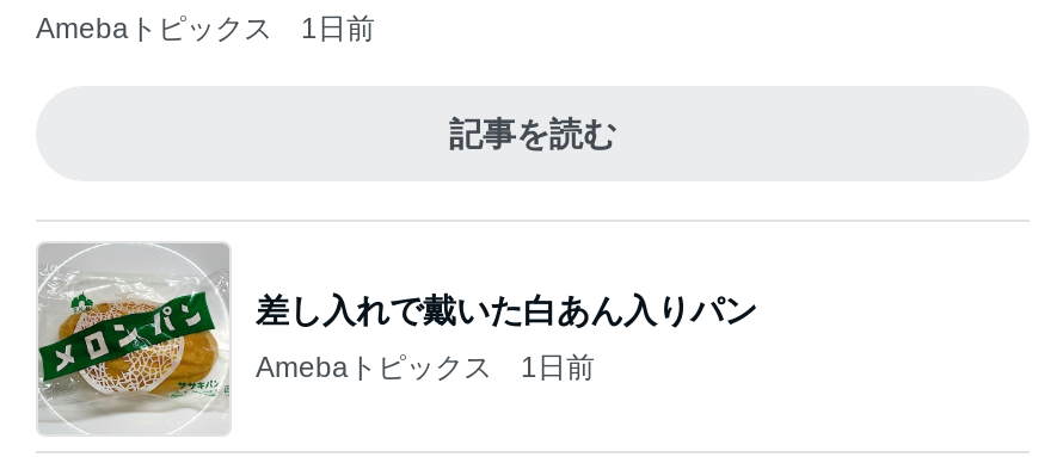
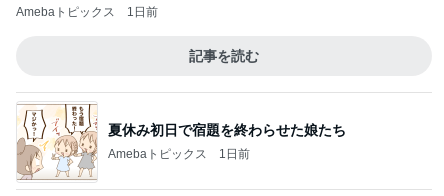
[38,243,757,422] [image] | 差し入れで戴いた白あん入りパン -> [16,102,346,180] [image] | 夏休み初日で宿題を終わらせた娘たち

